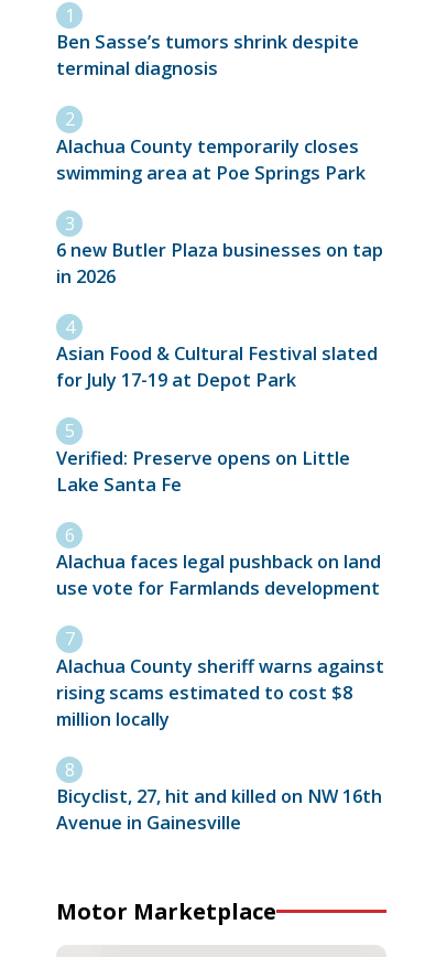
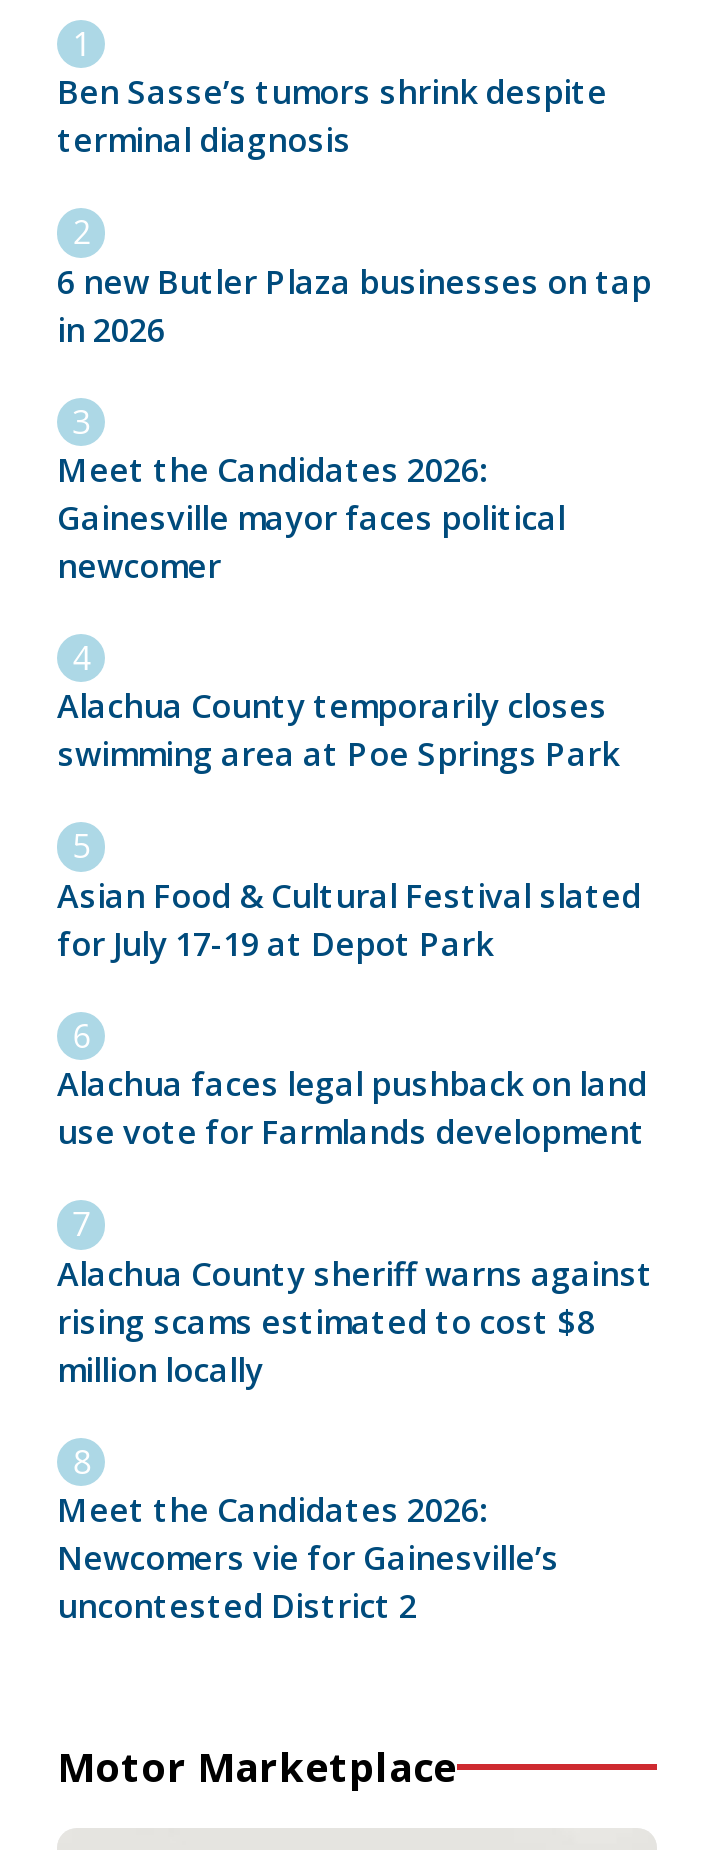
none -> [57,448,565,588] Meet the Candidates 2026: | Gainesville mayor faces political | newcomer
moved [56,134,366,184] -> [57,685,619,777]: Alachua County temporarily closes | swimming area at Poe Springs Park
moved [56,238,383,289] -> [57,259,651,351]: 6 new Butler Plaza businesses on tap | in 2026
moved [56,342,378,392] -> [57,874,641,966]: Asian Food & Cultural Festival slated | for July 17-19 at Depot Park
[56,446,350,496] Verified: Preserve opens on Little | Lake Santa Fe -> none
[56,784,382,835] Bicyclist, 27, hit and killed on NW 16th | Avenue in Gainesville -> [57,1488,559,1628] Meet the Candidates 2026: | Newcomers vie for Gainesville’s | uncontested District 2

